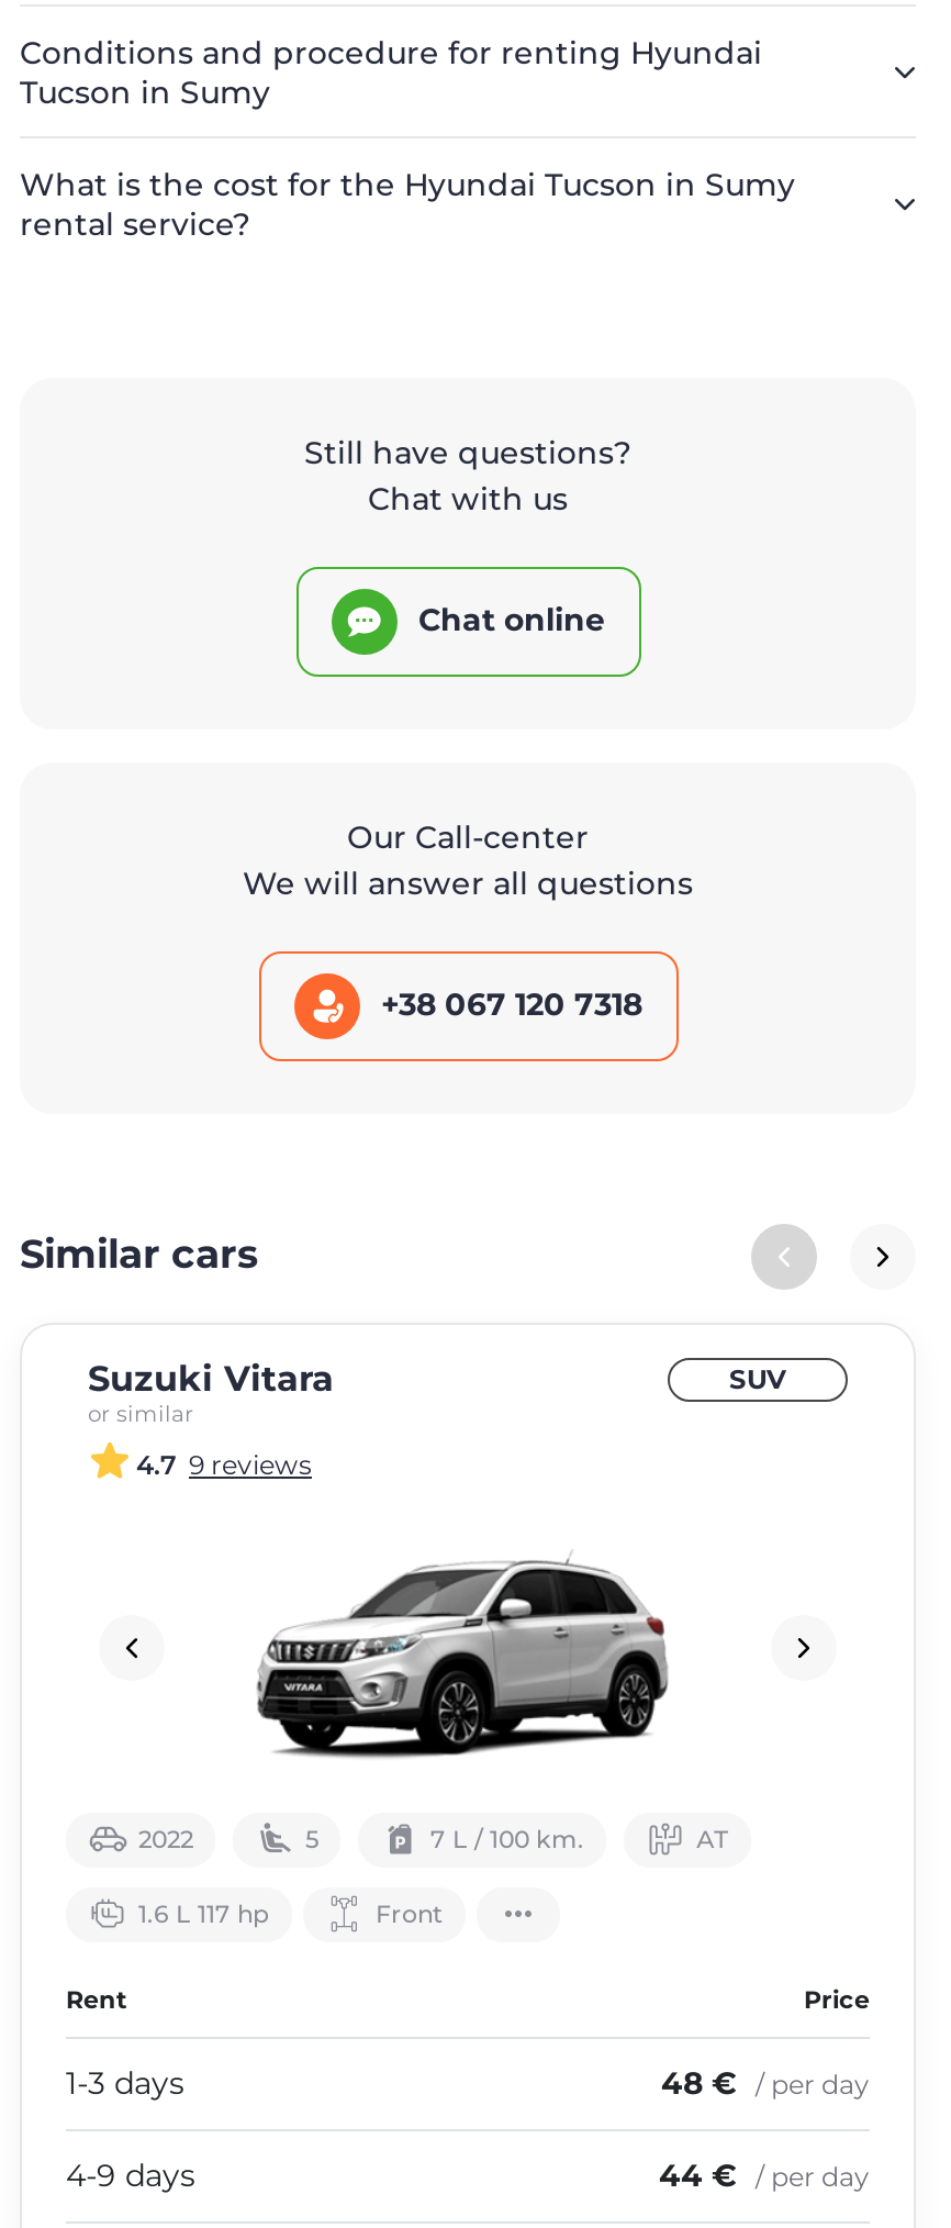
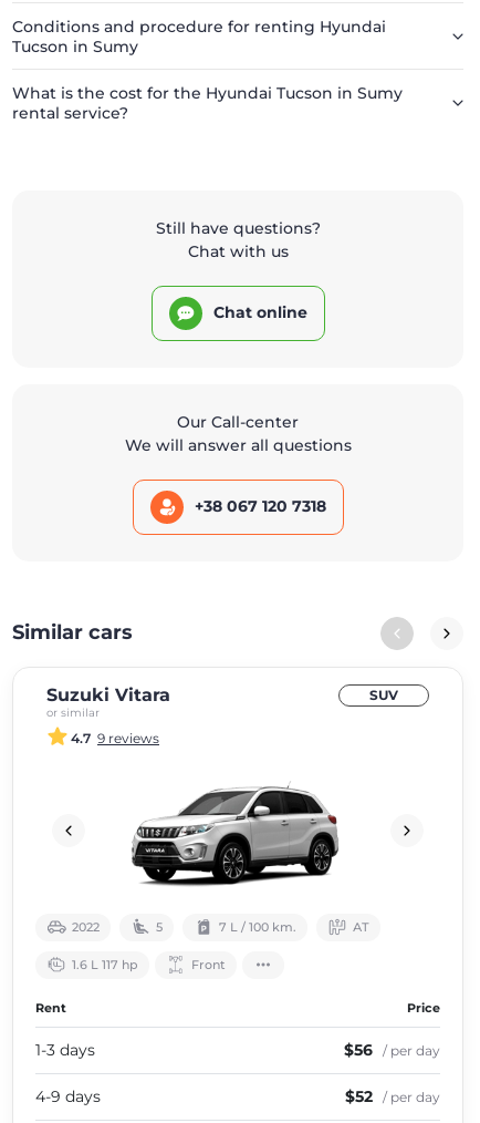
[661,2063,870,2103] 48 € / per day -> [344,1040,440,1060] $56 / per day
[659,2155,870,2195] 44 € / per day -> [345,1086,440,1106] $52 / per day

